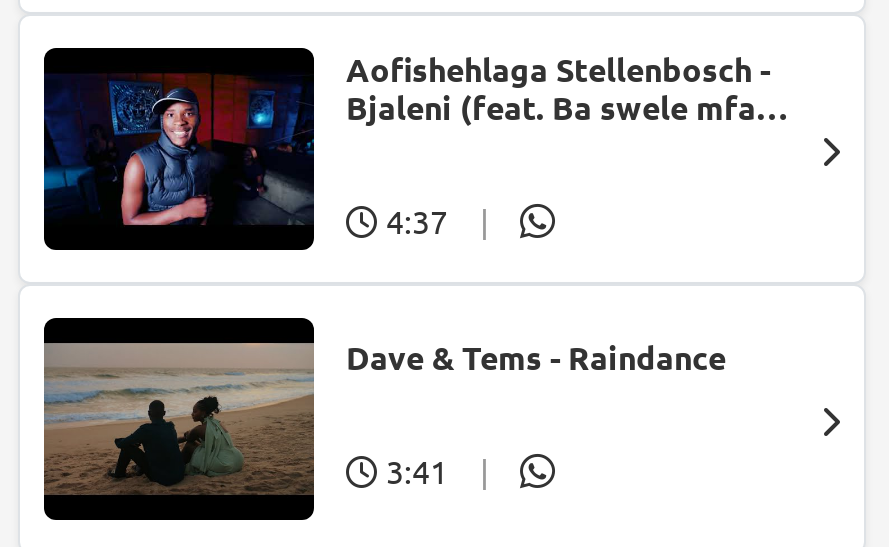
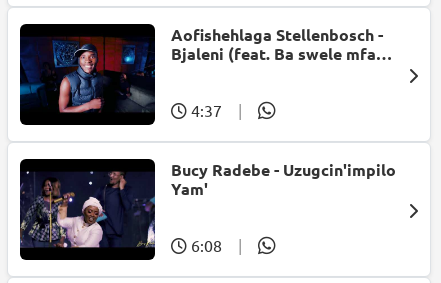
[42,337,726,524] [image] | Dave & Tems - Raindance -> [19,159,396,270] [image] | Bucy Radebe - Uzugcin'impilo | Yam'
[386,451,448,491] 3:41 -> [191,235,222,255] 6:08

